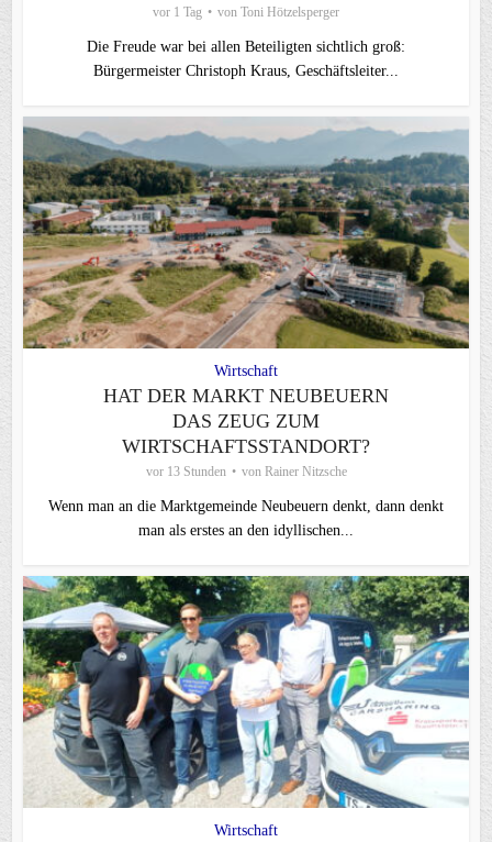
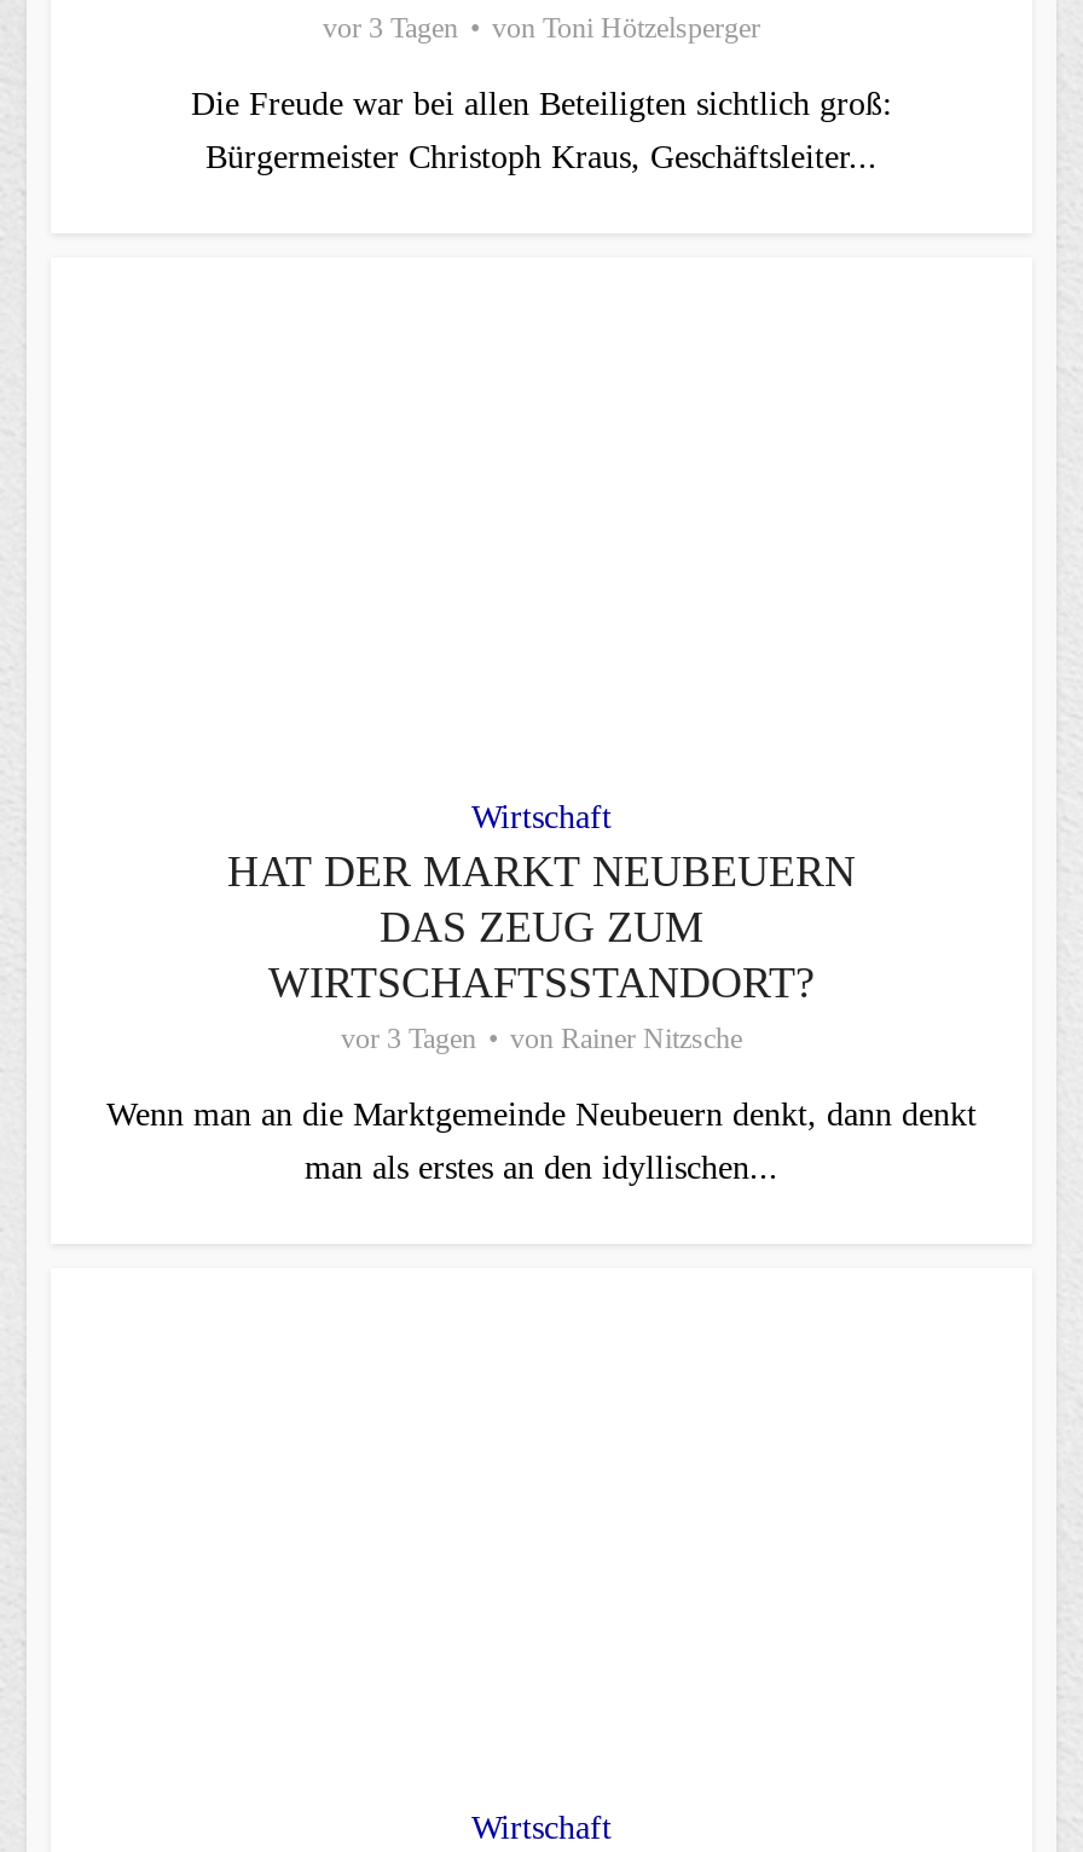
[153,5,339,20] vor 1 Tag von Toni Hötzelsperger -> [323,11,760,44] vor 3 Tagen von Toni Hötzelsperger
[22,117,470,350] [image] -> none
[146,464,346,480] vor 13 Stunden von Rainer Nitzsche -> [341,1021,742,1055] vor 3 Tagen von Rainer Nitzsche
[22,575,470,809] [image] -> none

